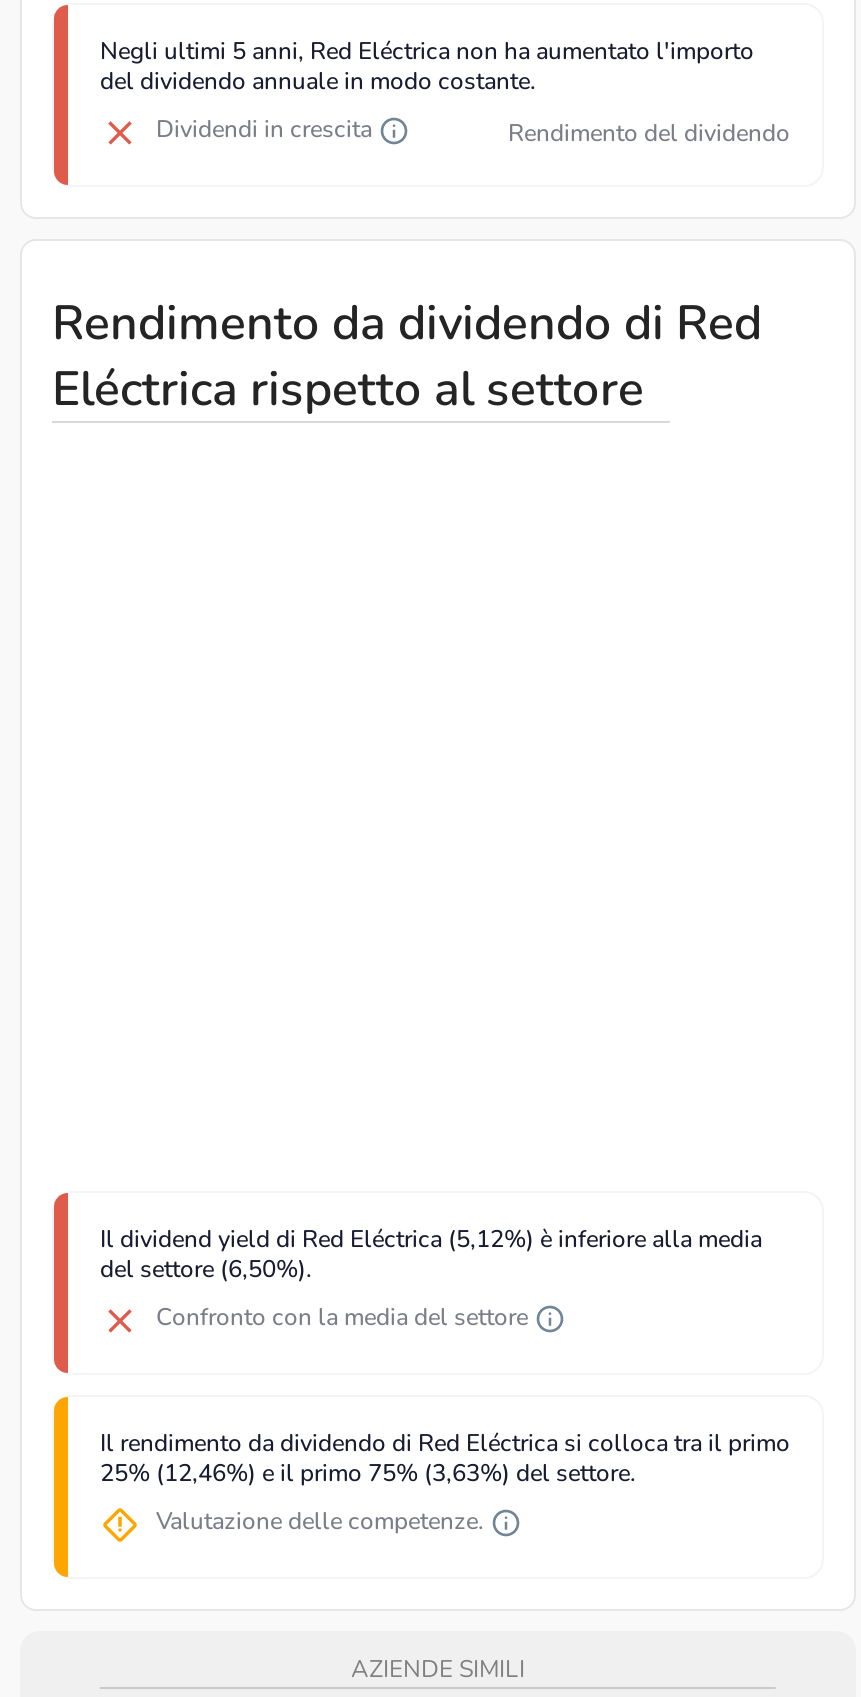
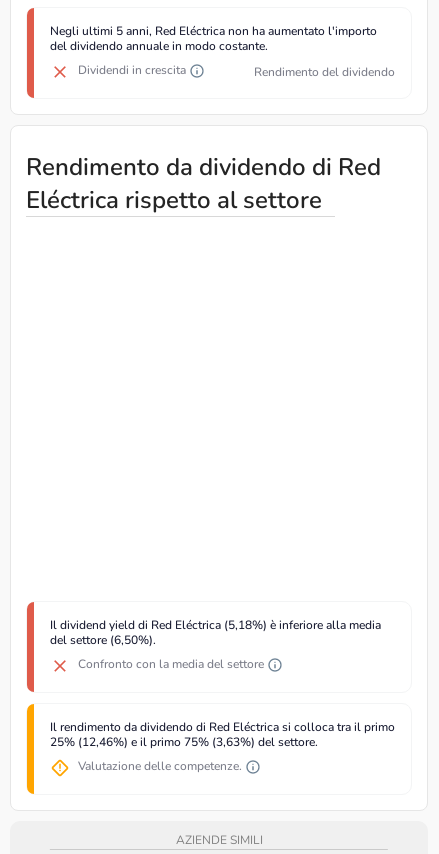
[100,1223,762,1255] Il dividend yield di Red Eléctrica (5,12%) è inferiore alla media -> [50,617,381,633] Il dividend yield di Red Eléctrica (5,18%) è inferiore alla media

